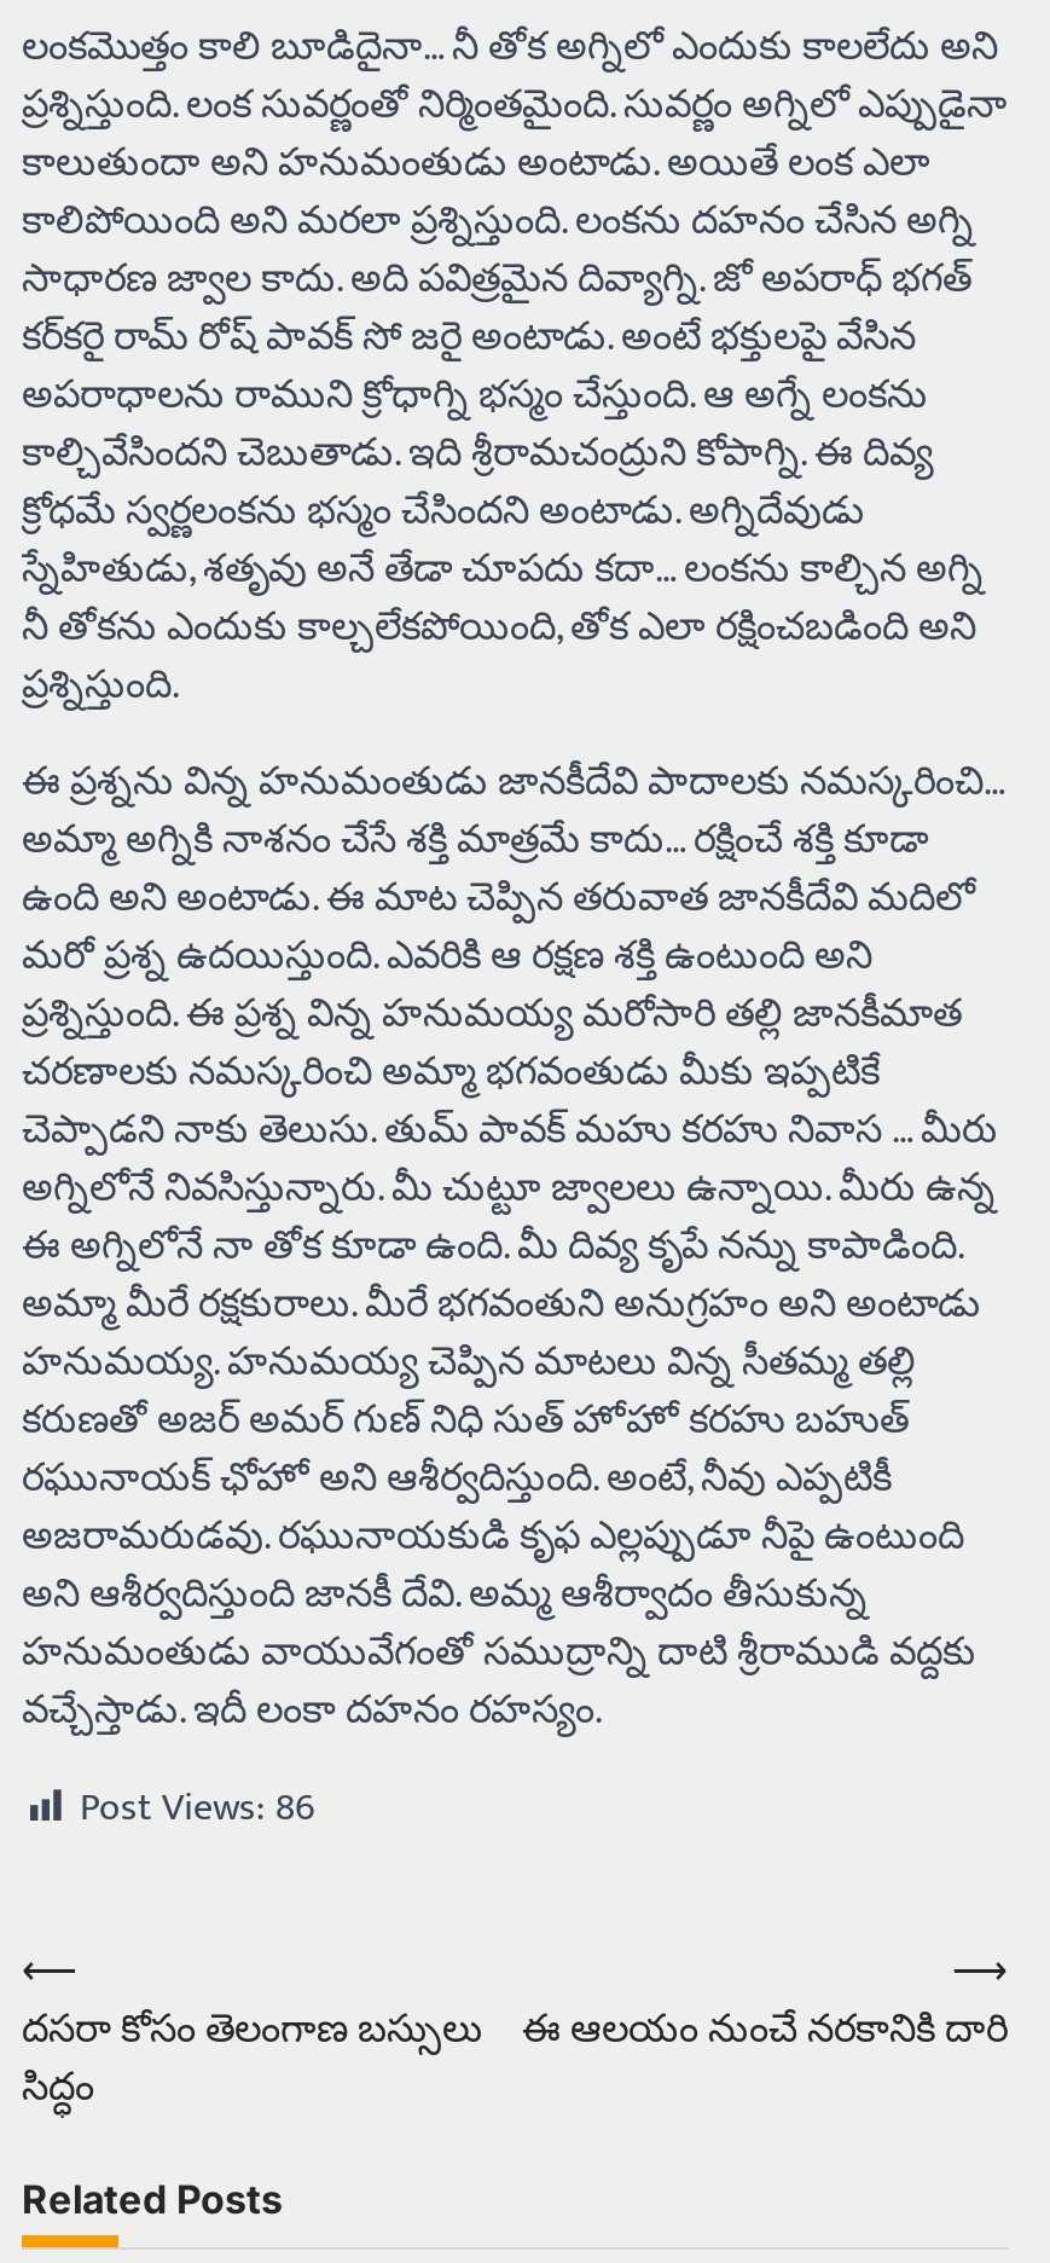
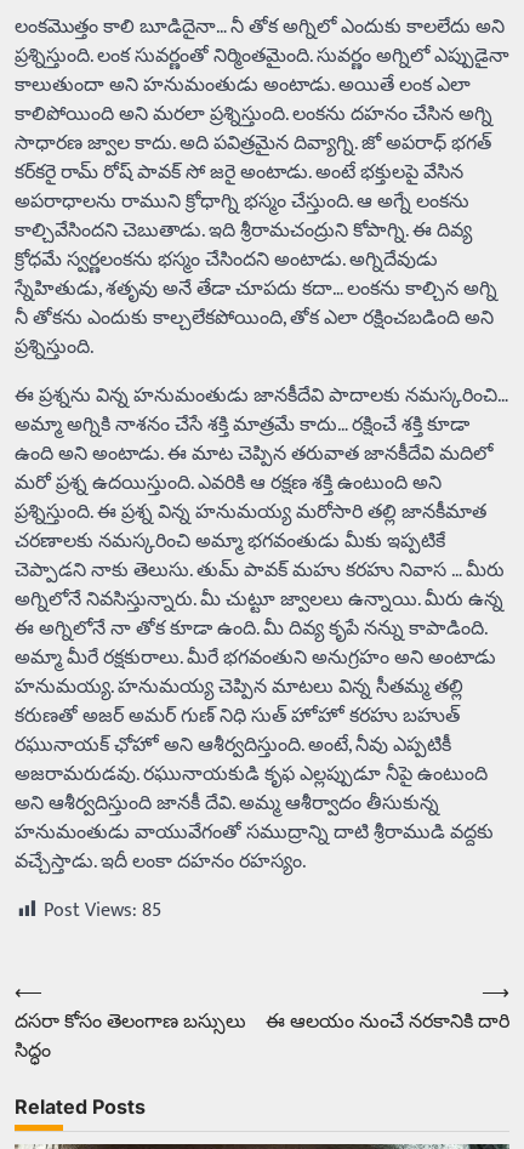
[80,1776,314,1841] Post Views: 86 -> [44,894,161,927] Post Views: 85

